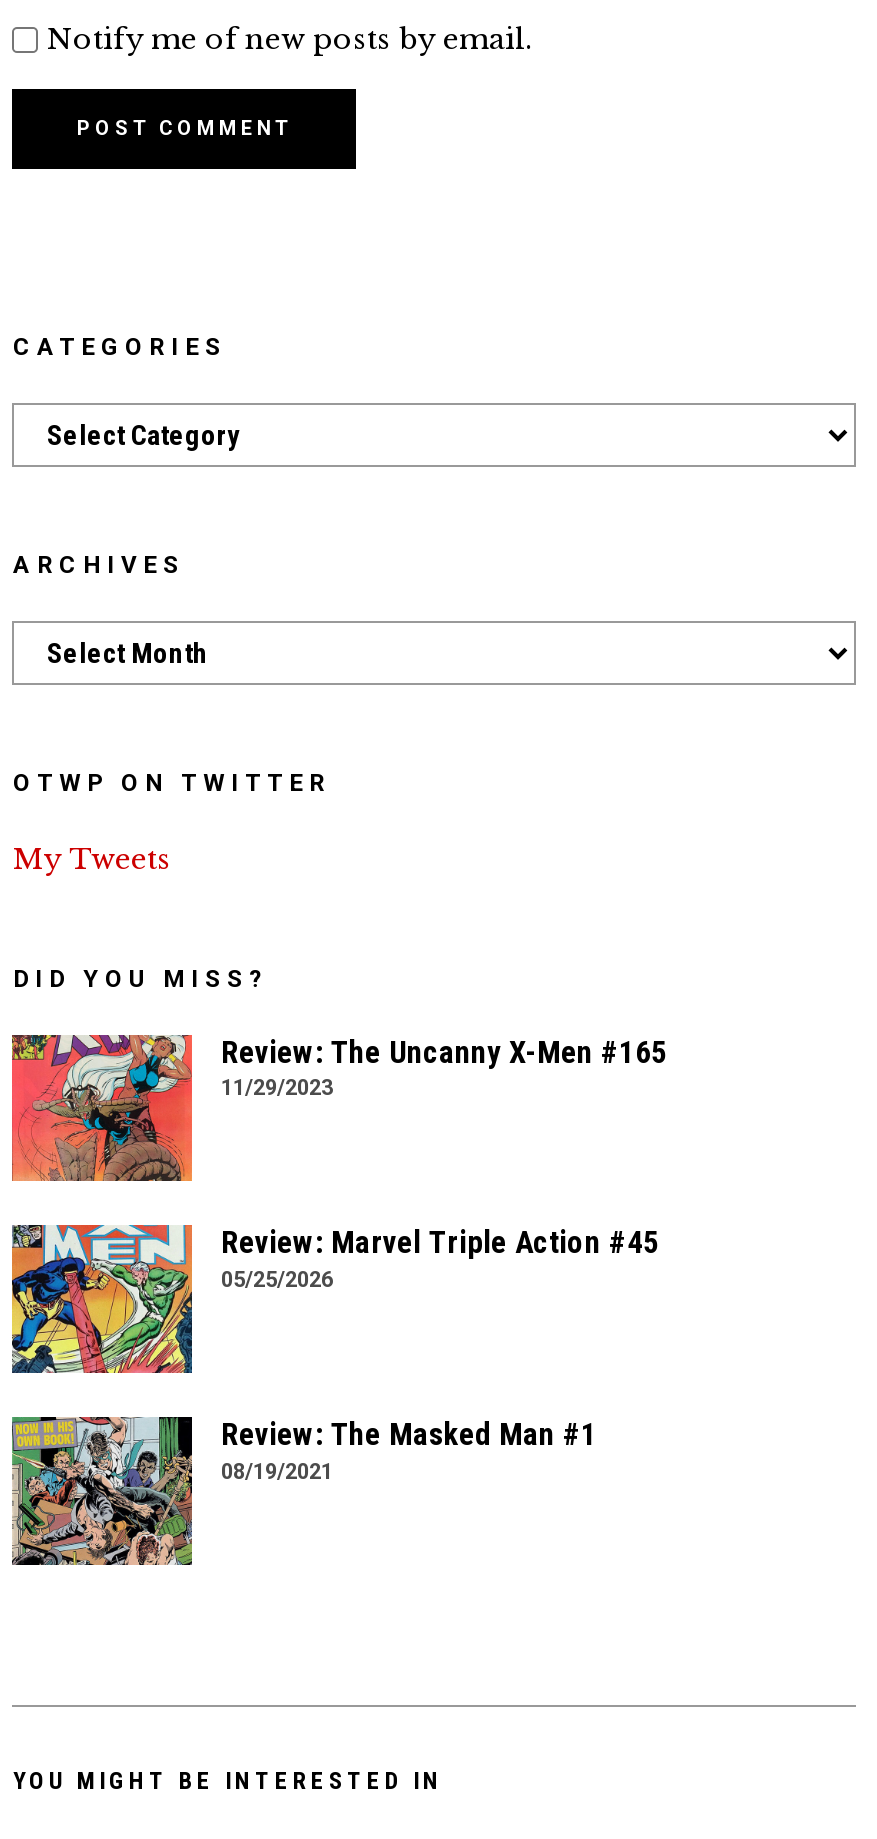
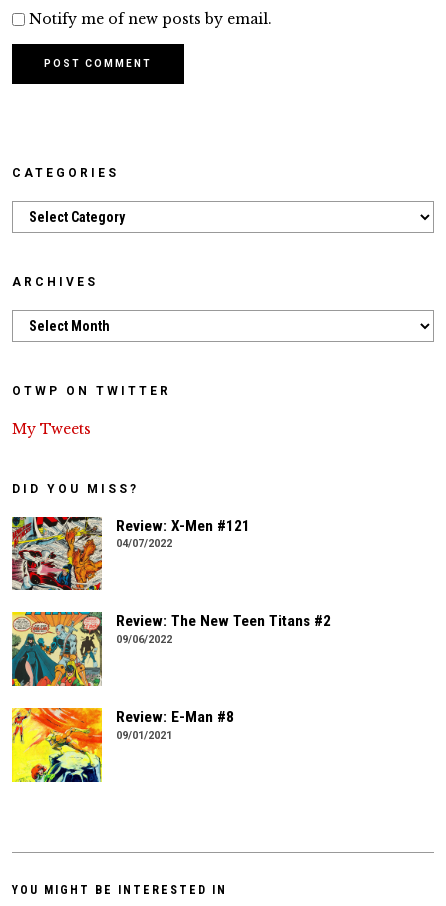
[10,1033,667,1183] [image] | Review: The Uncanny X-Men #165 | 11/29/2023 -> [11,516,250,591] [image] | Review: X-Men #121 | 04/07/2022
[10,1223,659,1375] [image] | Review: Marvel Triple Action #45 | 05/25/2026 -> [11,611,331,687] [image] | Review: The New Teen Titans #2 | 09/06/2022
[10,1415,597,1567] [image] | Review: The Masked Man #1 | 08/19/2021 -> [11,707,234,783] [image] | Review: E-Man #8 | 09/01/2021

